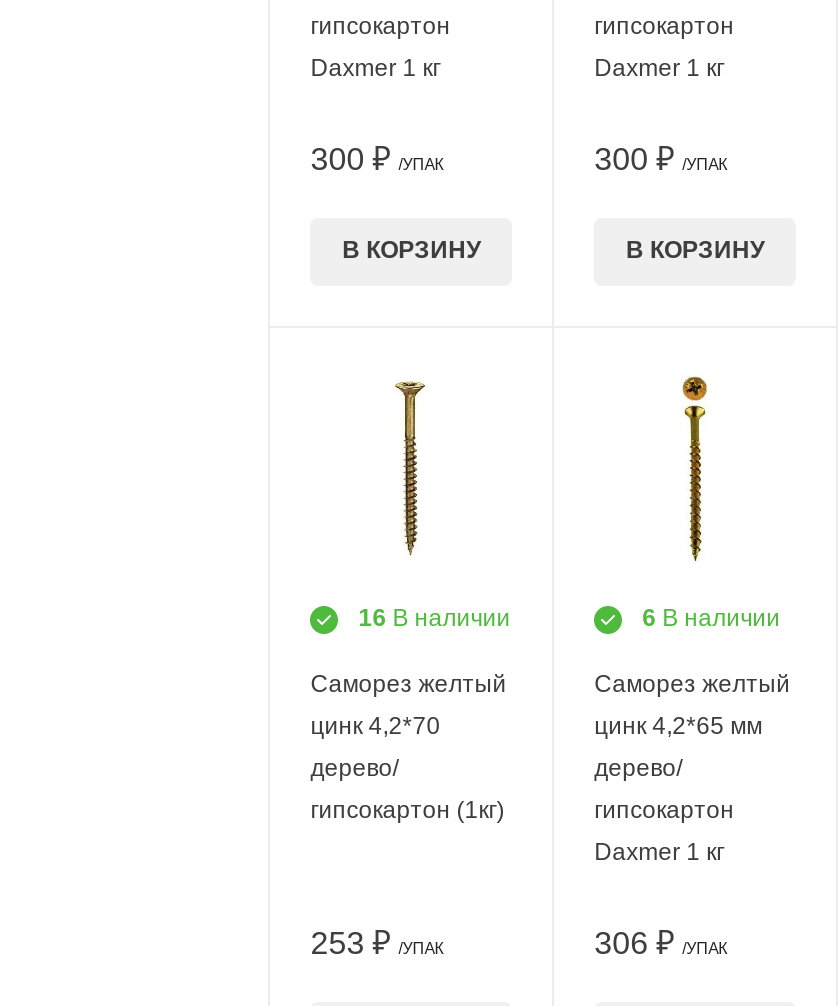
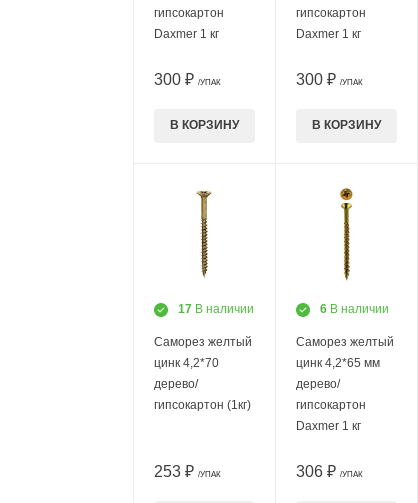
[358,604,510,632] 16 В наличии -> [178,302,254,316] 17 В наличии

